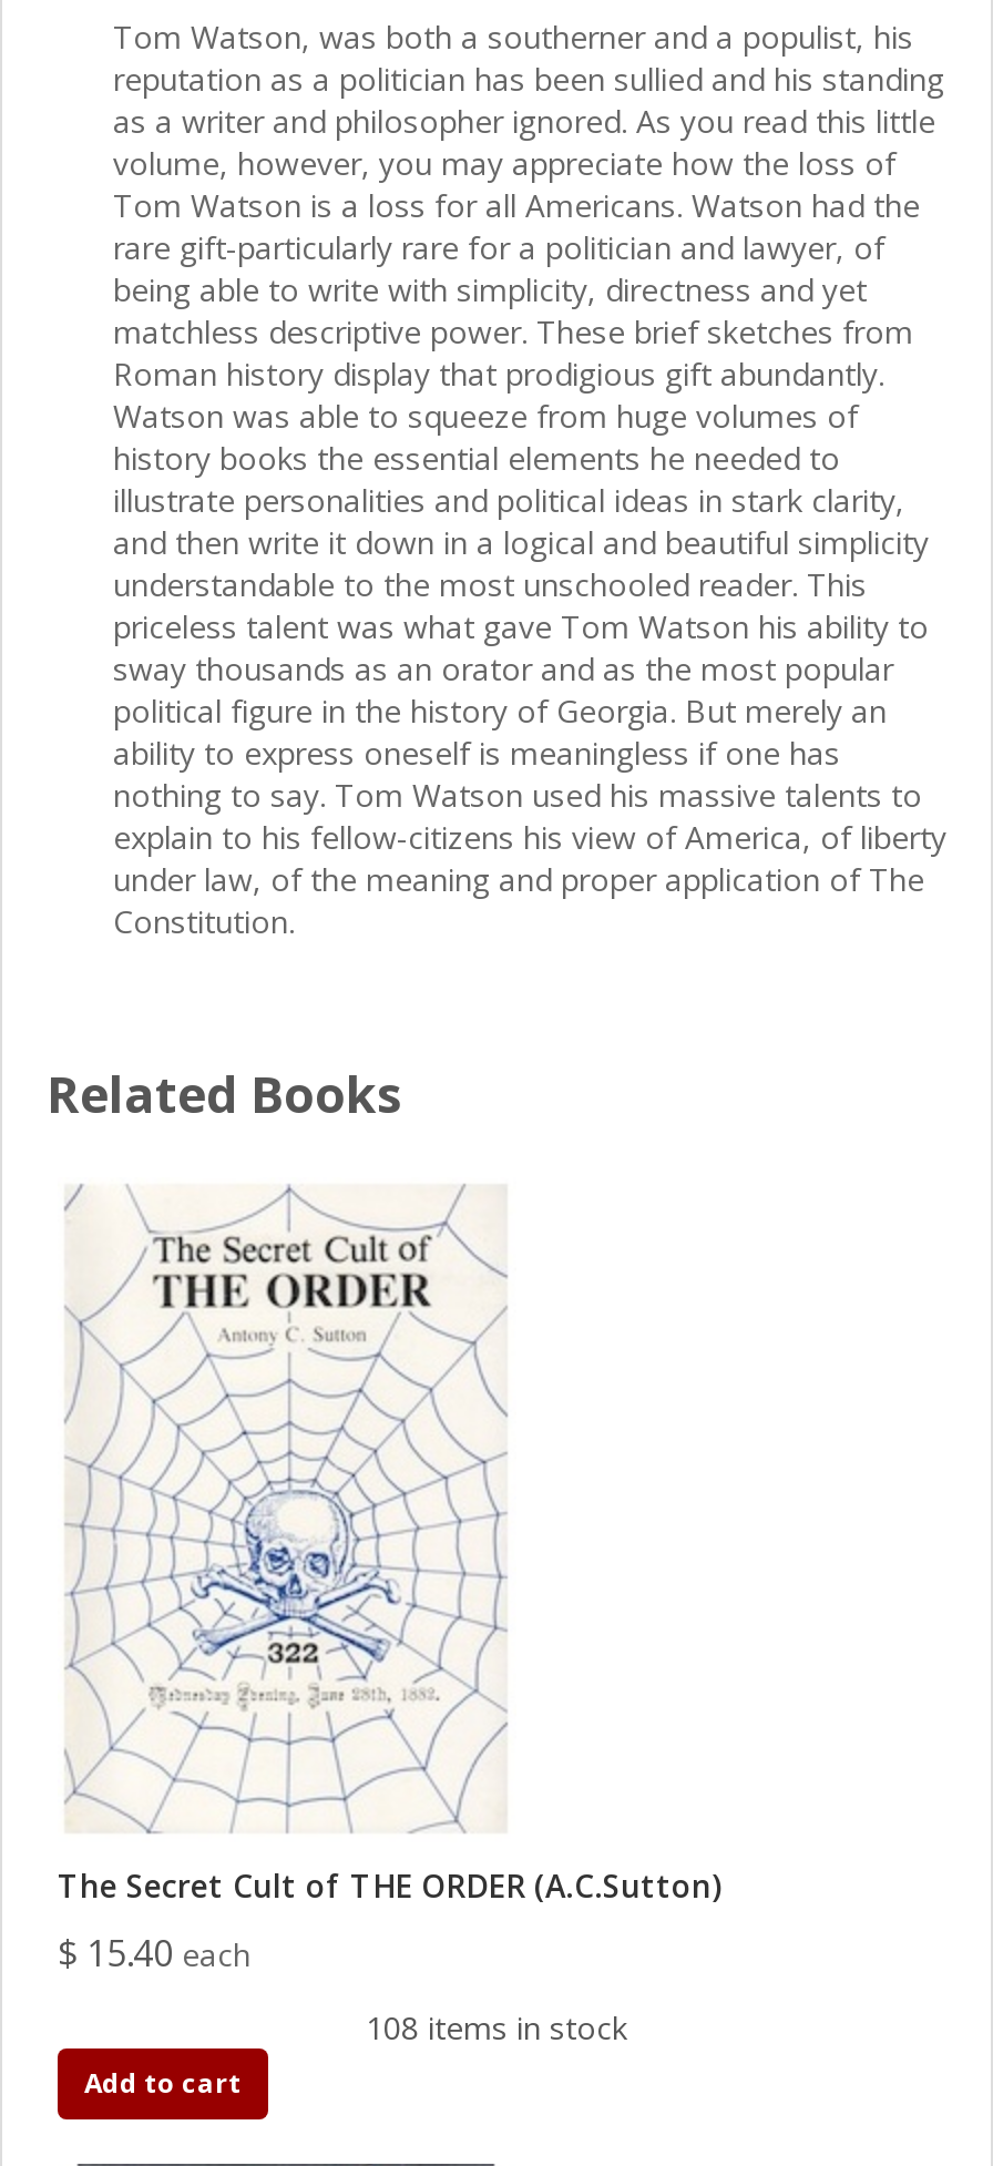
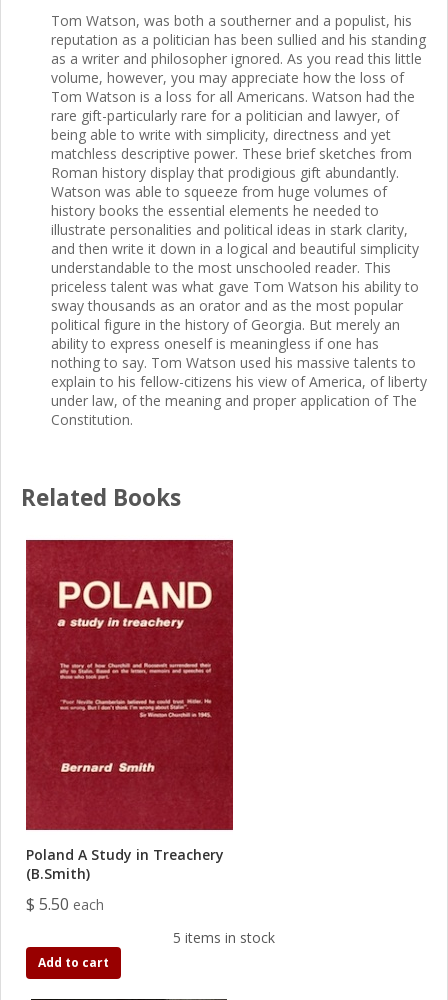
[58,1184,720,1907] [image] | The Secret Cult of THE ORDER (A.C.Sutton) -> [25,539,234,883] [image] | Poland A Study in Treachery | (B.Smith)
[58,1929,250,1978] $ 15.40 each -> [26,893,104,915] $ 5.50 each
[366,2006,627,2048] 108 items in stock -> [173,928,275,947] 5 items in stock

